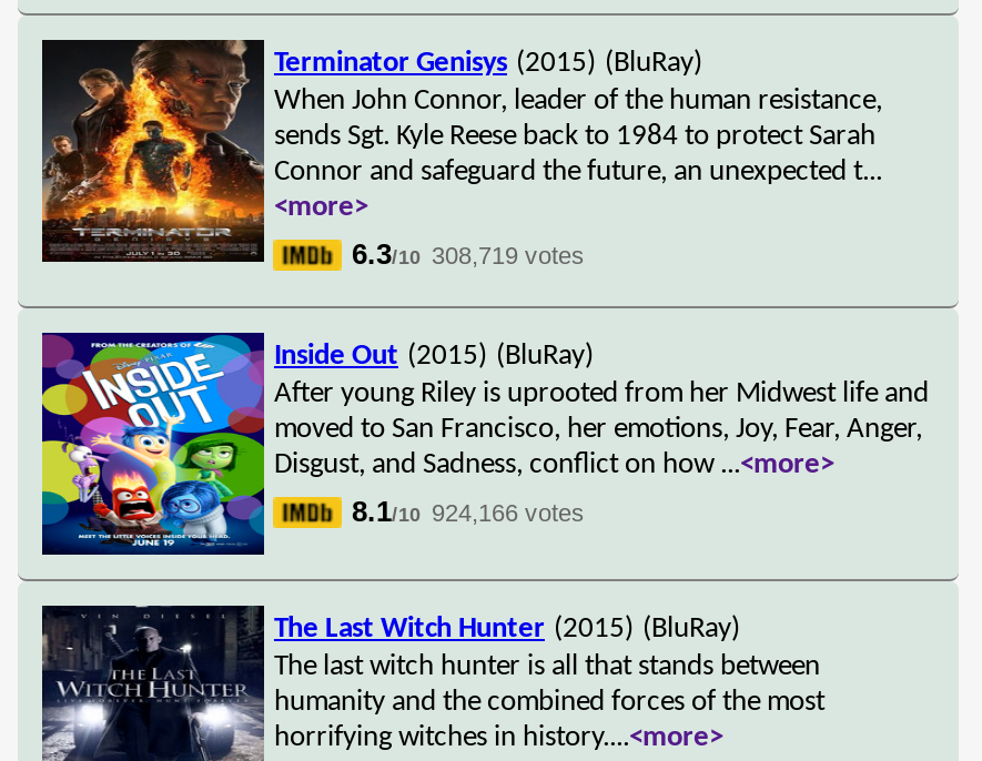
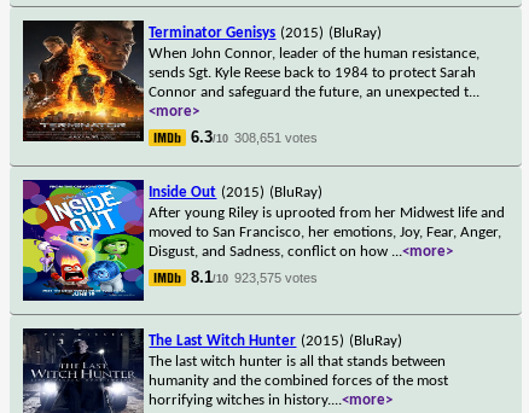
[352,237,585,270] 6.3/10 308,719 votes -> [191,128,318,146] 6.3/10 308,651 votes
[352,494,585,527] 8.1/10 924,166 votes -> [191,268,318,286] 8.1/10 923,575 votes

